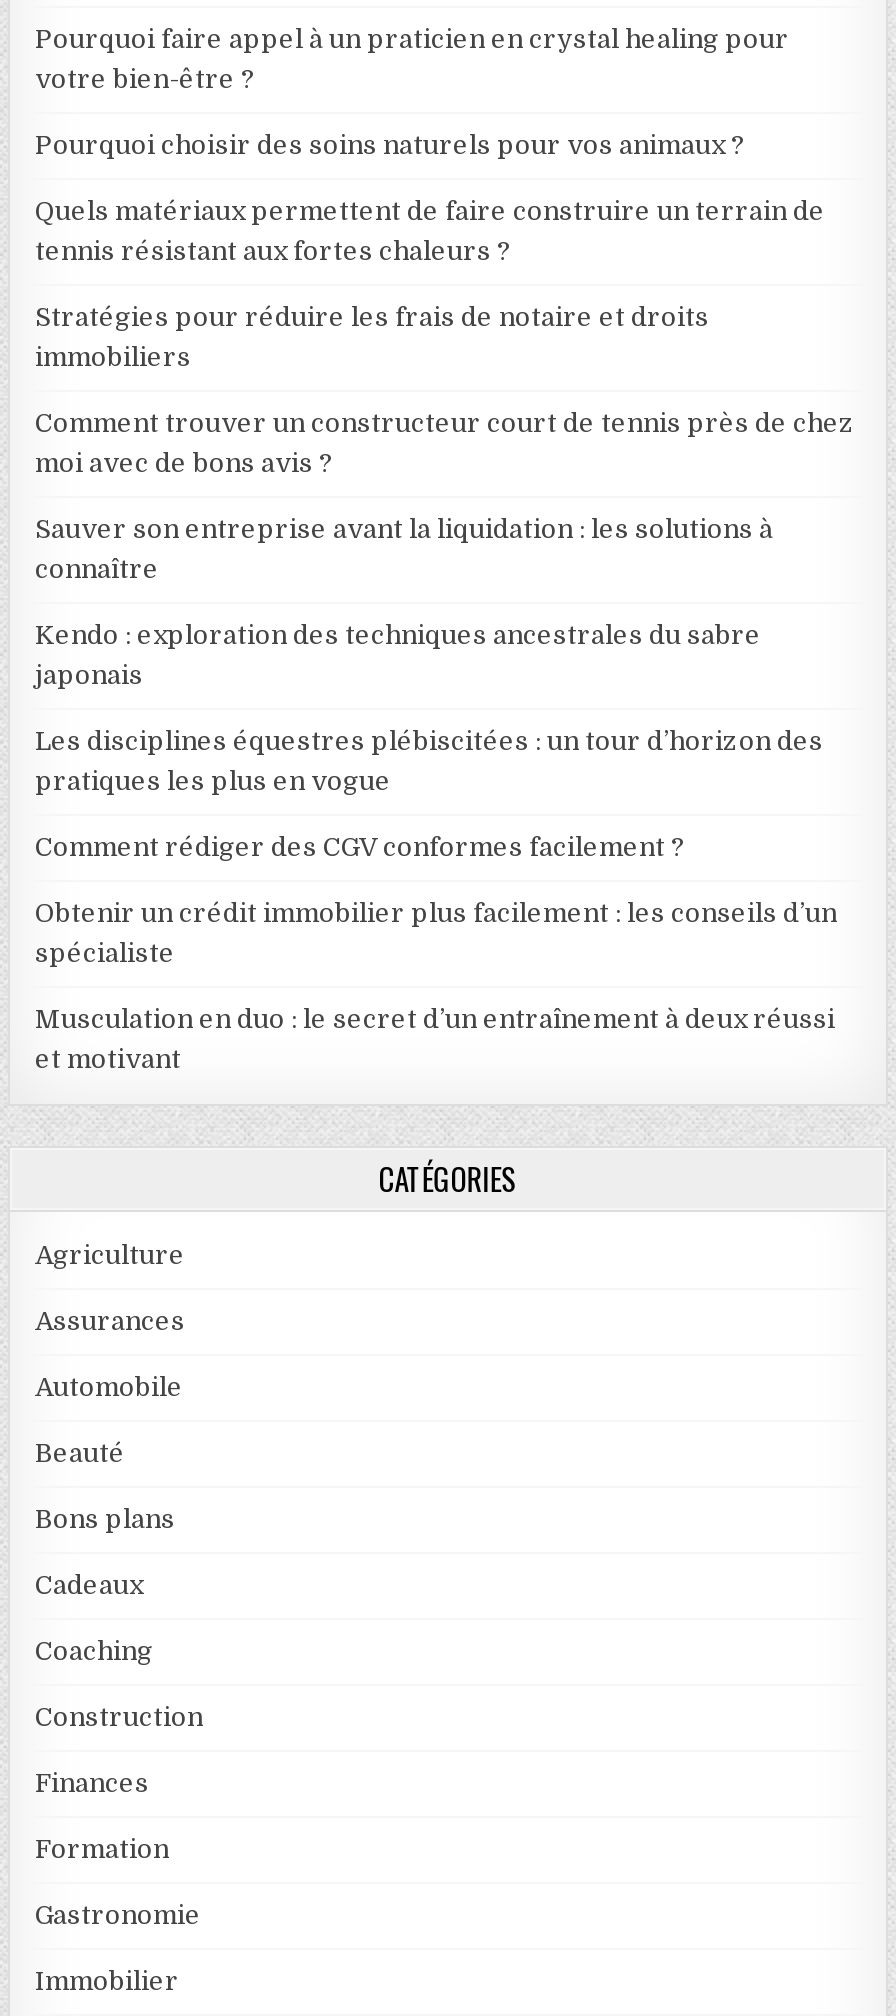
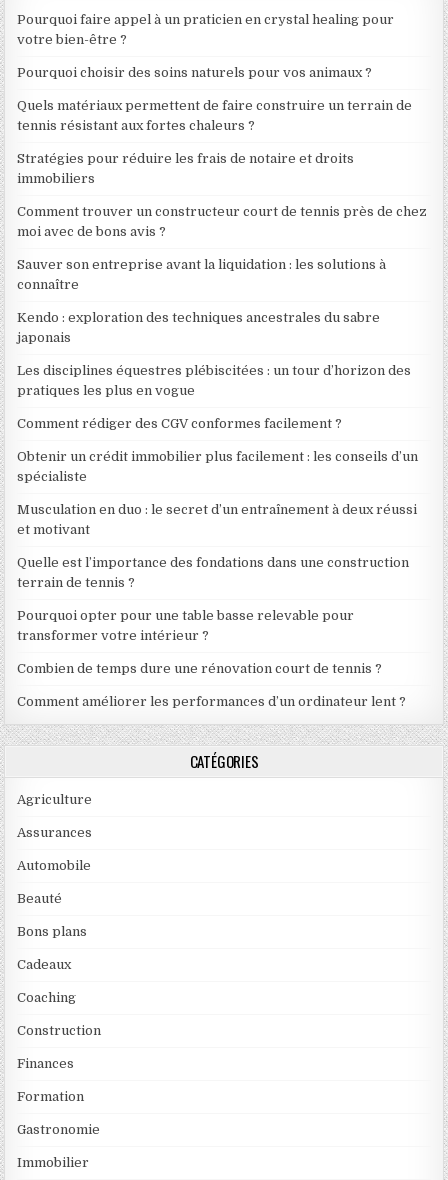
none -> [17,555,409,709] Quelle est l’importance des fondations dans une construction | terrain de tennis ? | Pourquoi opter pour une table basse relevable pour | transformer votre intérieur ? | Combien de temps dure une rénovation court de tennis ? | Comment améliorer les performances d’un ordinateur lent ?

